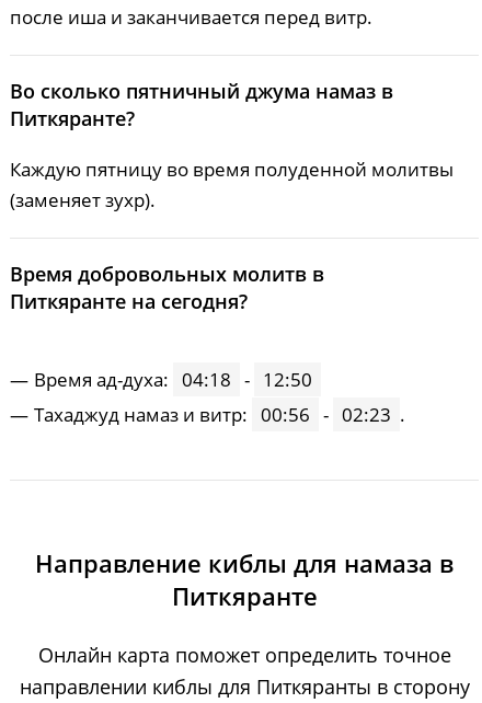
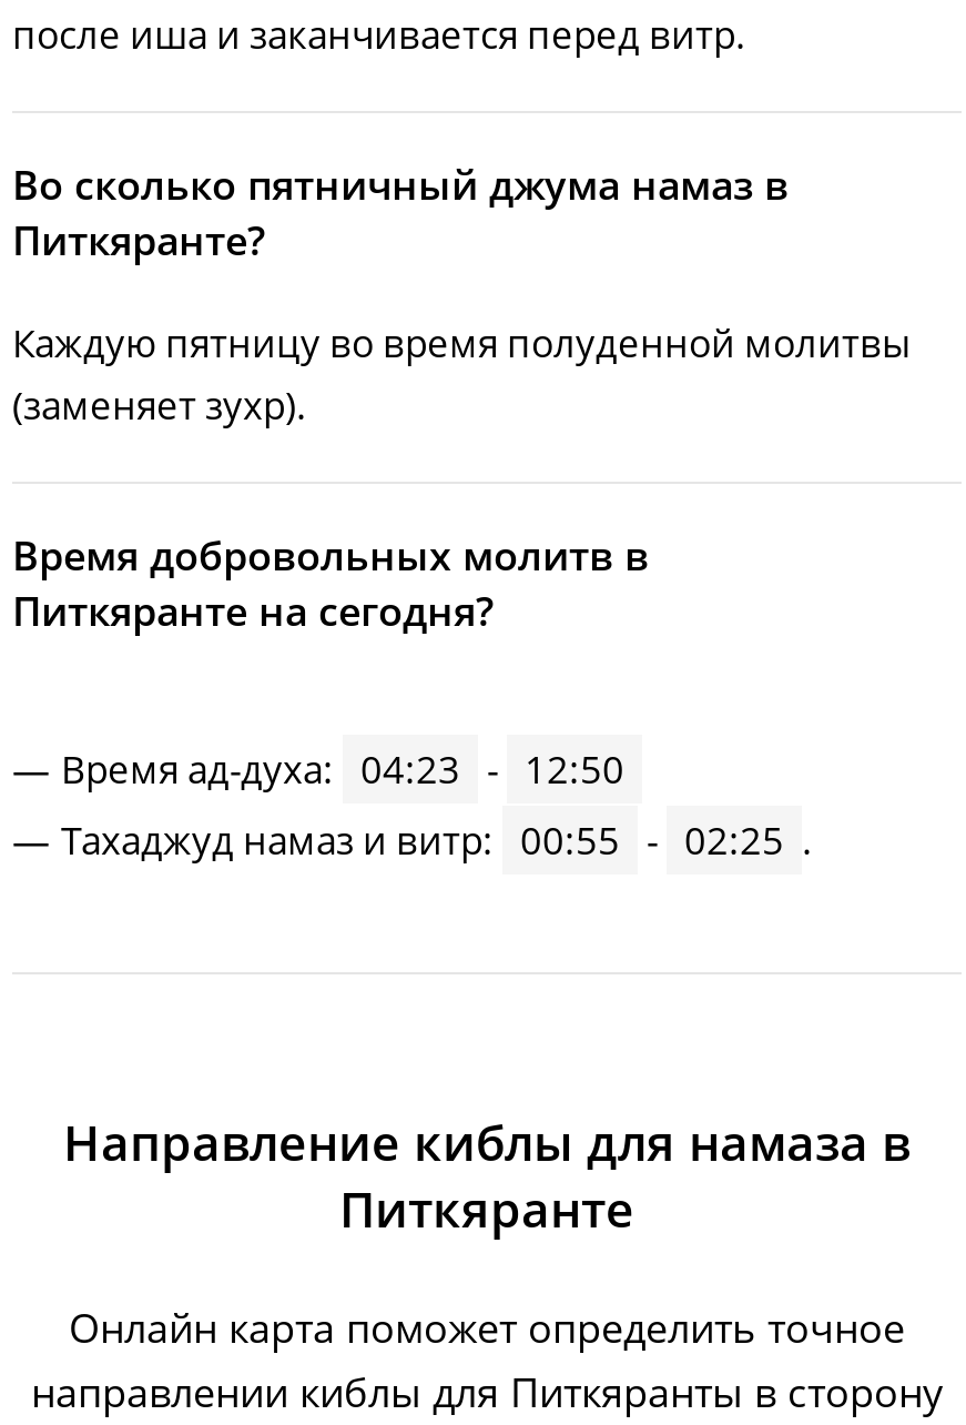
[34,367,312,392] Время ад-духа: 04:18 - 12:50 -> [61,744,624,795] Время ад-духа: 04:23 - 12:50
[34,402,405,427] Тахаджуд намаз и витр: 00:56 - 02:23 . -> [61,815,813,866] Тахаджуд намаз и витр: 00:55 - 02:25 .

